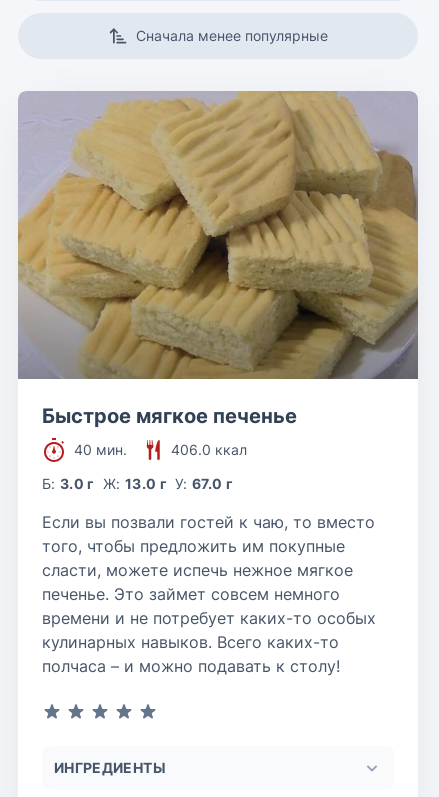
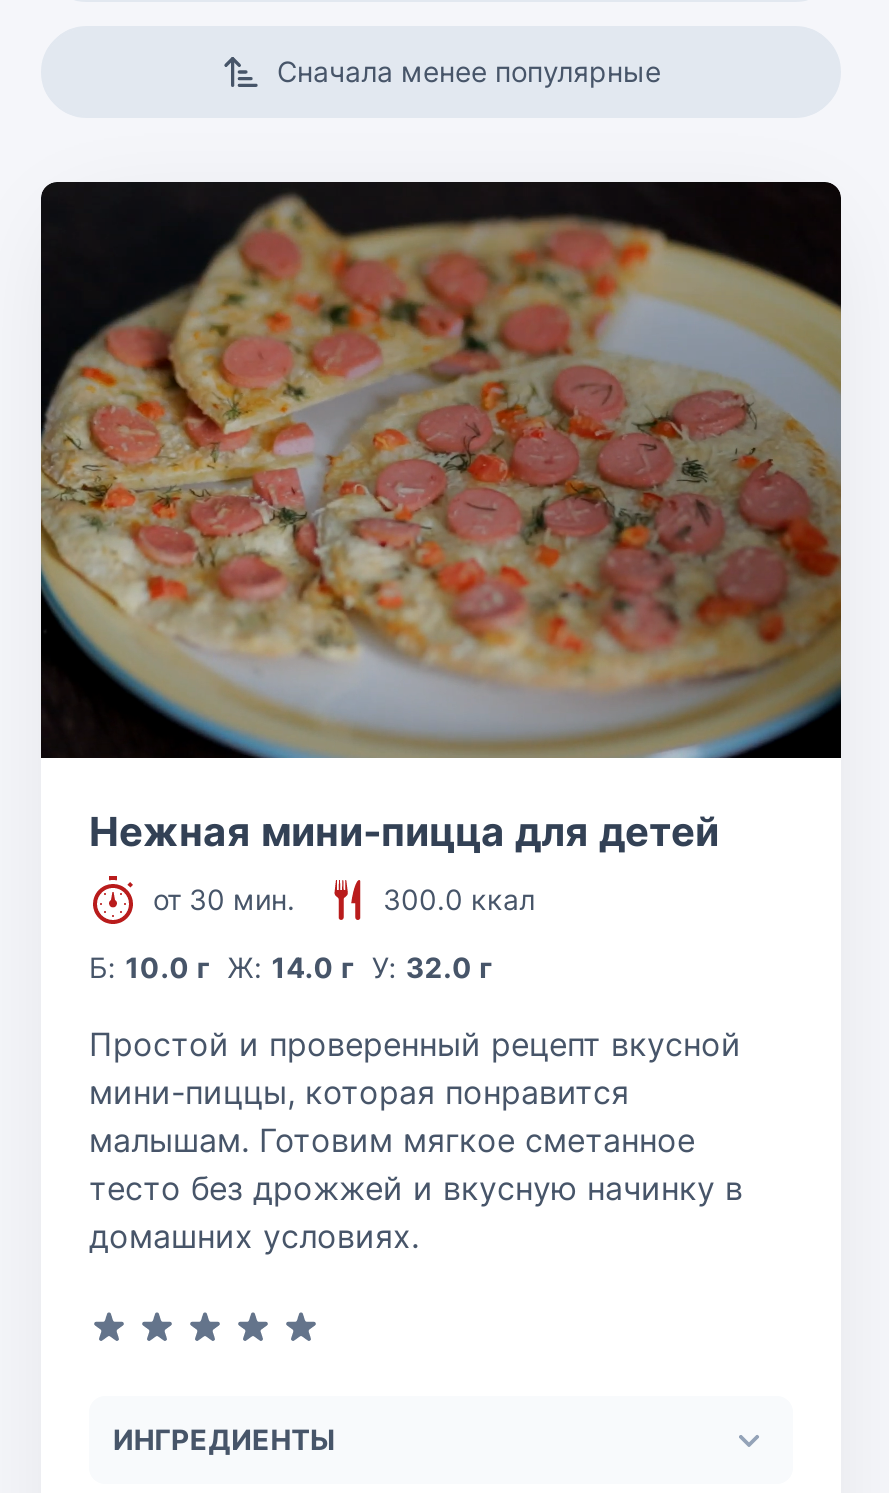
[18,90,418,428] [image] | Быстрое мягкое печенье -> [39,180,843,857] [image] | Нежная мини-пицца для детей
[74,441,247,458] 40 мин. | 406.0 ккал -> [153,883,535,917] от 30 мин. | 300.0 ккал
[42,475,233,492] Б: 3.0 г Ж: 13.0 г У: 67.0 г -> [89,951,494,985] Б: 10.0 г Ж: 14.0 г У: 32.0 г
[42,512,376,676] Если вы позвали гостей к чаю, то вместо | того, чтобы предложить им покупные | сласти, можете испечь нежное мягкое | печенье. Это займет совсем немного | времени и не потребует каких-то особых | кулинарных навыков. Всего каких-то | полчаса – и можно подавать к столу! -> [89,1025,743,1257] Простой и проверенный рецепт вкусной | мини-пиццы, которая понравится | малышам. Готовим мягкое сметанное | тесто без дрожжей и вкусную начинку в | домашних условиях.

